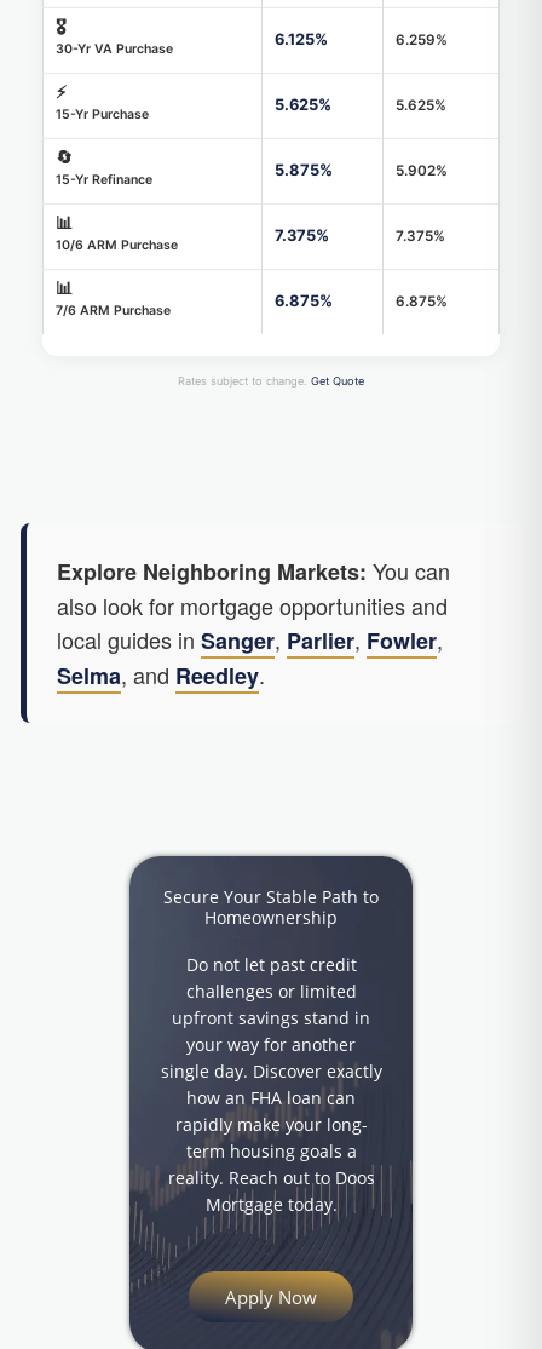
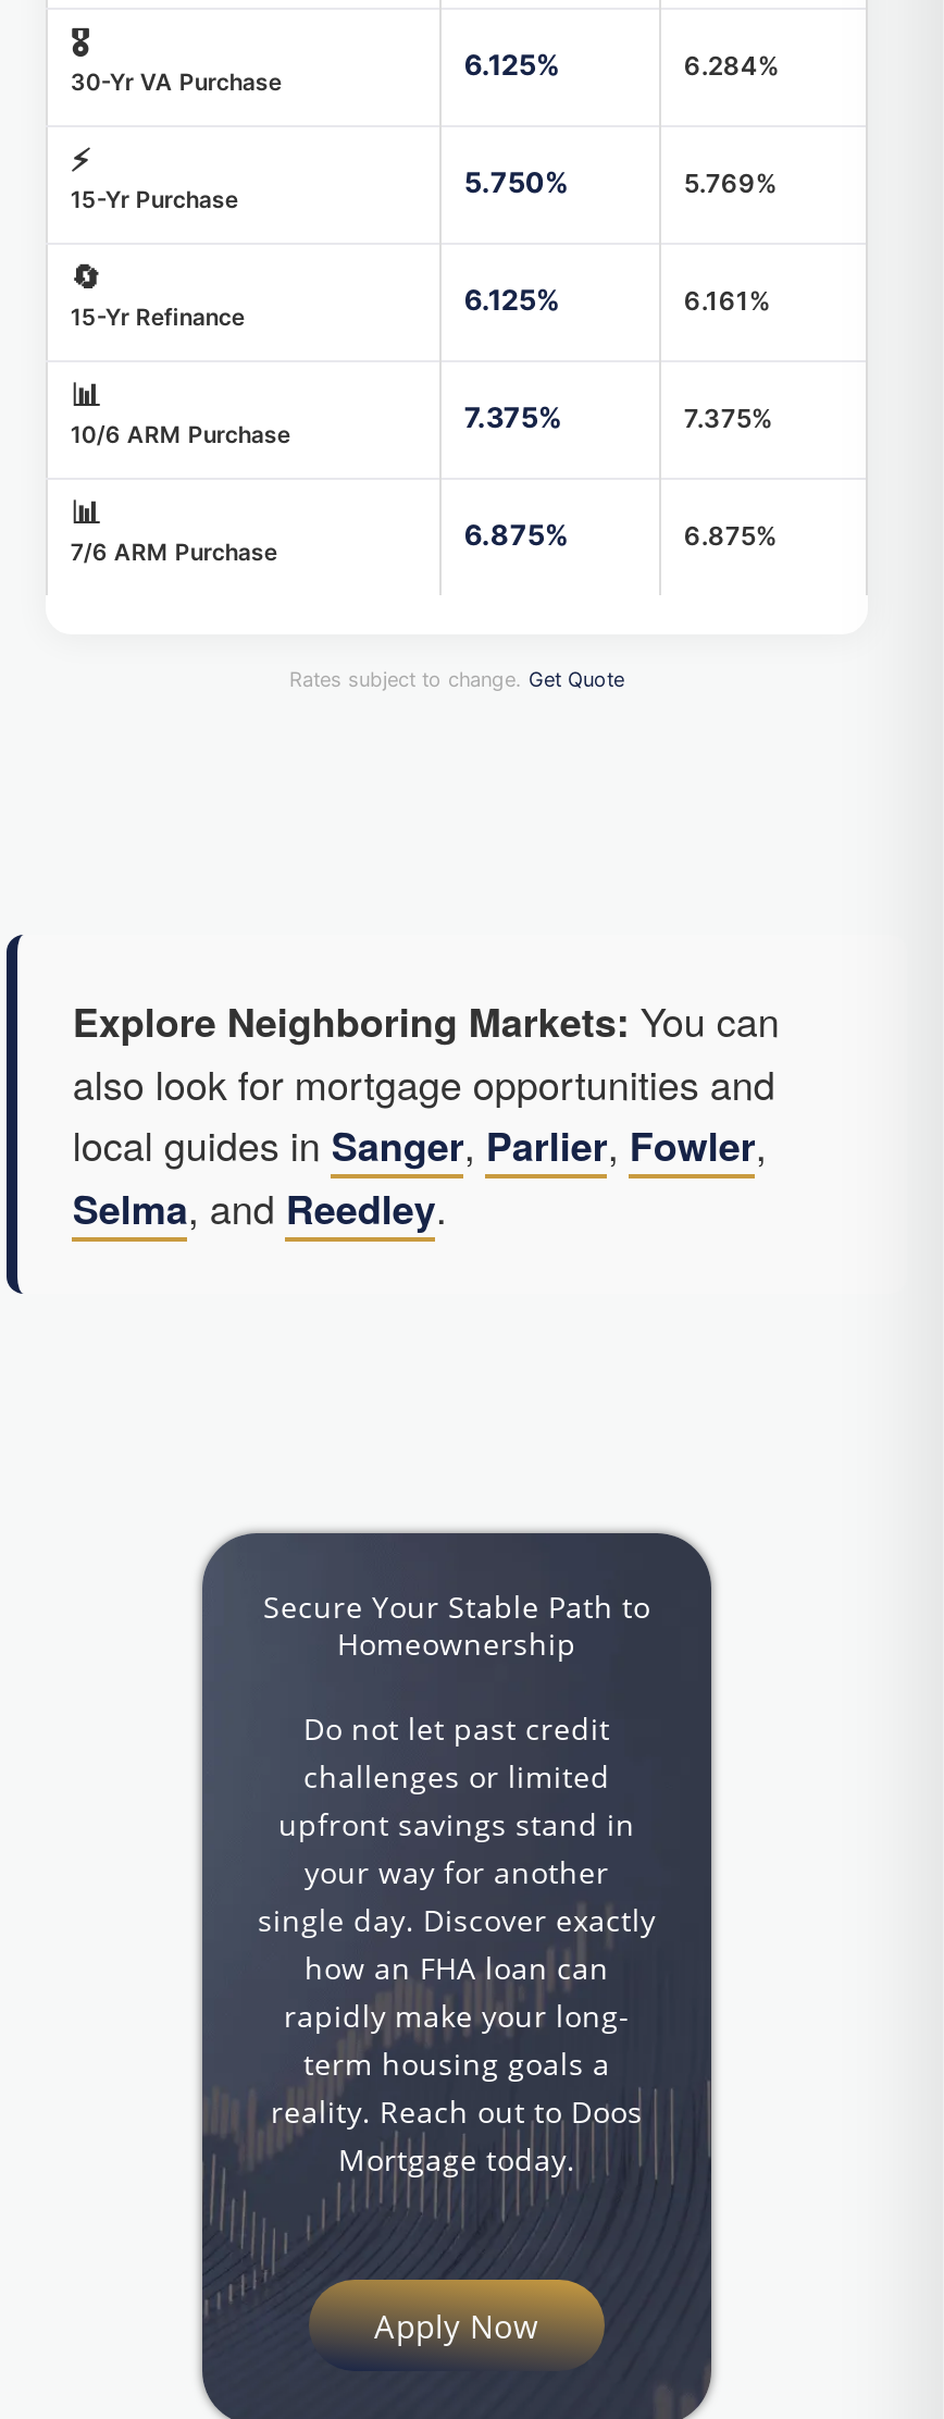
[396,31,448,48] 6.259% -> [684,50,780,81] 6.284%
[275,95,332,113] 5.625% -> [464,166,569,198] 5.750%
[396,97,447,113] 5.625% -> [684,168,777,198] 5.769%
[275,161,333,179] 5.875% -> [464,283,560,316] 6.125%
[396,162,448,179] 5.902% -> [684,286,771,316] 6.161%

